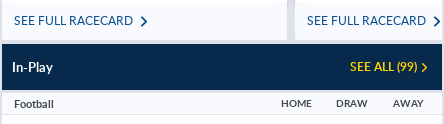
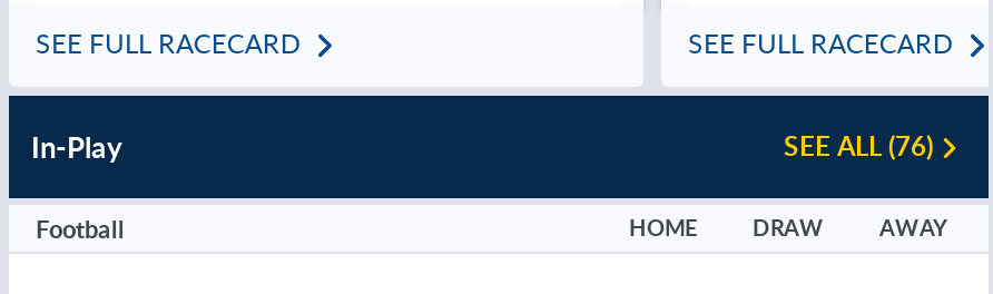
[350,58,417,75] SEE ALL (99) -> [784,127,933,165] SEE ALL (76)

